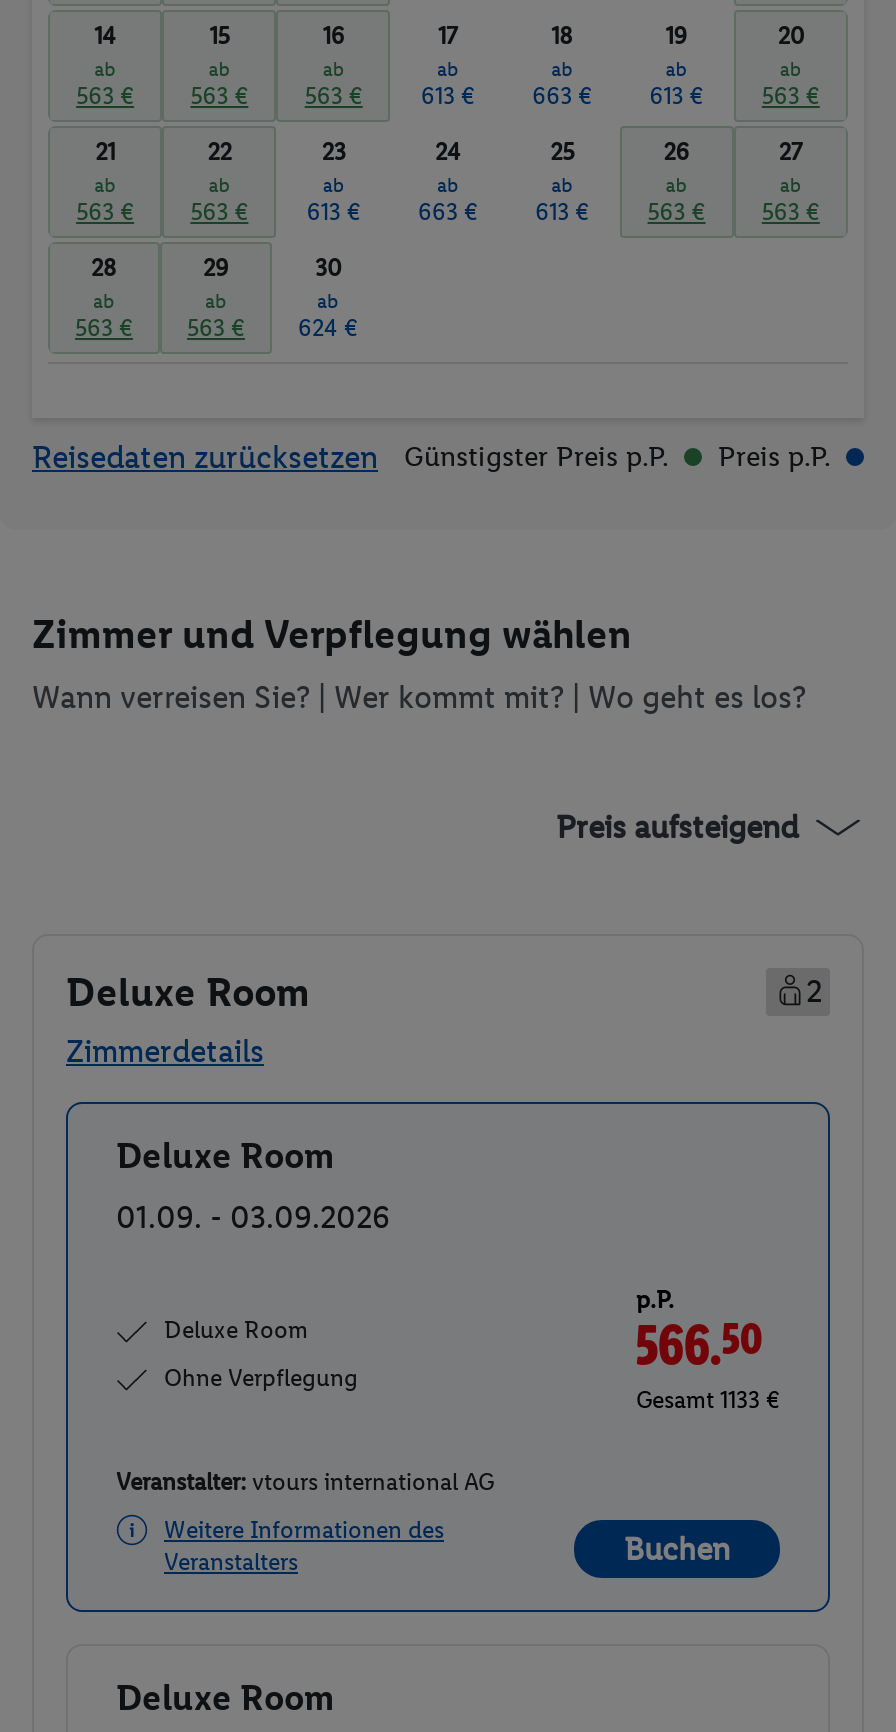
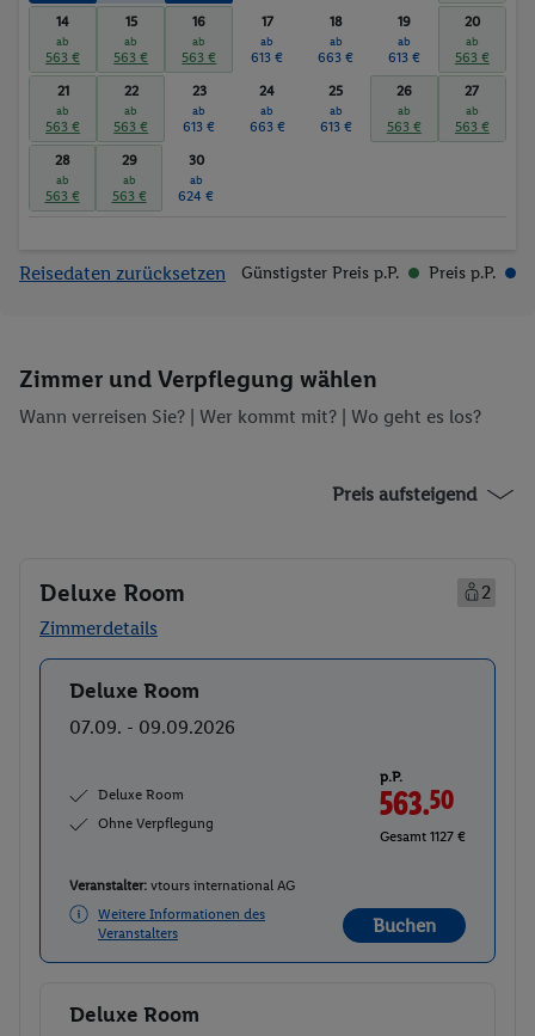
[116,1198,390,1236] 01.09. - 03.09.2026 -> [69,716,235,738] 07.09. - 09.09.2026
[636,1316,762,1372] 566.50 -> [380,786,454,820] 563.50
[636,1386,780,1414] Gesamt 1133 € -> [380,828,466,845] Gesamt 1127 €

